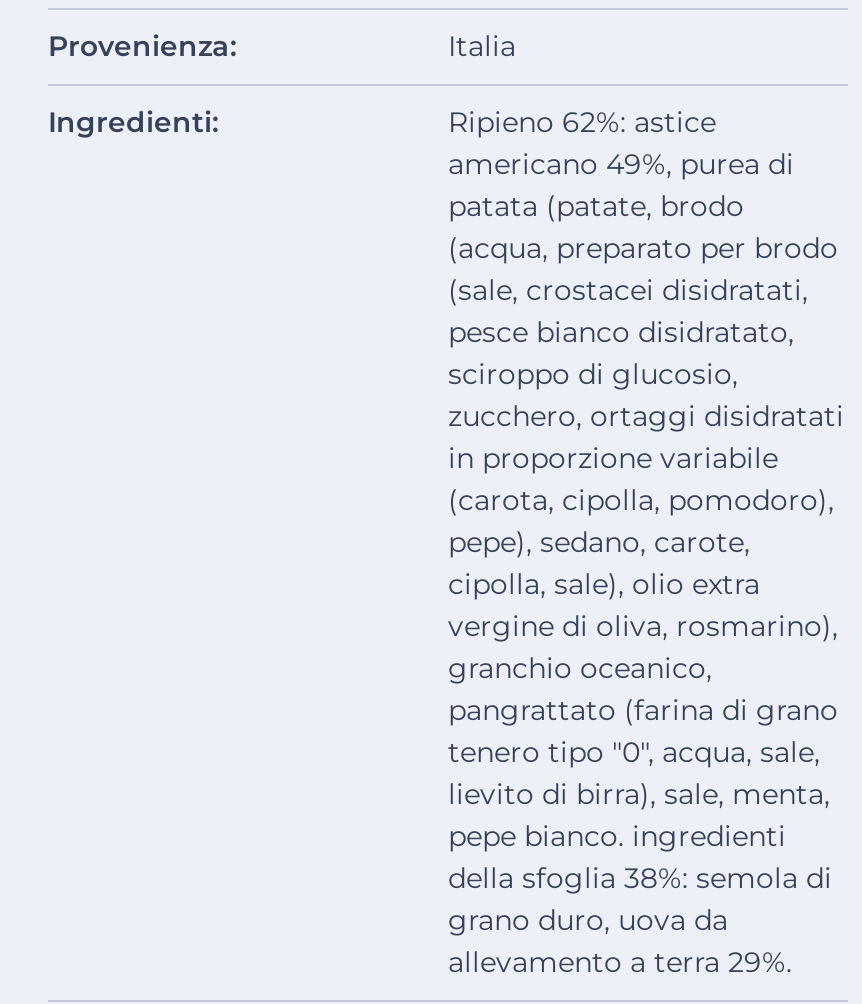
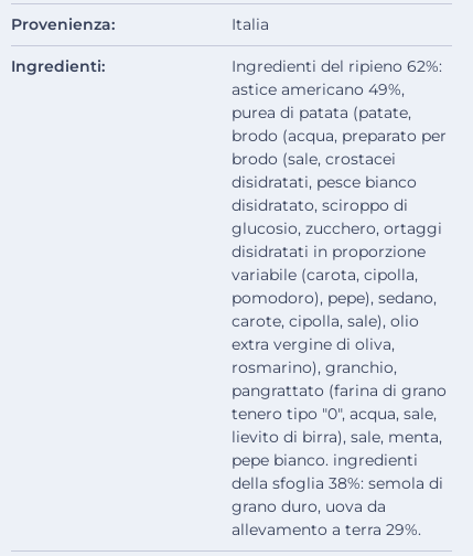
[448,104,844,686] Ripieno 62%: astice | americano 49%, purea di | patata (patate, brodo | (acqua, preparato per brodo | (sale, crostacei disidratati, | pesce bianco disidratato, | sciroppo di glucosio, | zucchero, ortaggi disidratati | in proporzione variabile | (carota, cipolla, pomodoro), | pepe), sedano, carote, | cipolla, sale), olio extra | vergine di oliva, rosmarino), | granchio oceanico, -> [232,56,447,377] Ingredienti del ripieno 62%: | astice americano 49%, | purea di patata (patate, | brodo (acqua, preparato per | brodo (sale, crostacei | disidratati, pesce bianco | disidratato, sciroppo di | glucosio, zucchero, ortaggi | disidratati in proporzione | variabile (carota, cipolla, | pomodoro), pepe), sedano, | carote, cipolla, sale), olio | extra vergine di oliva, | rosmarino), granchio,

